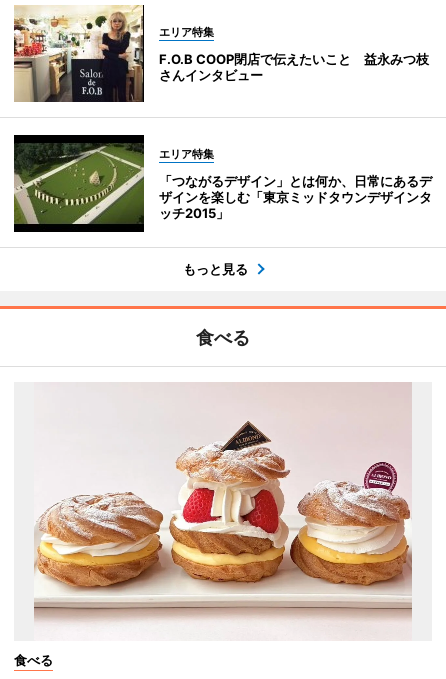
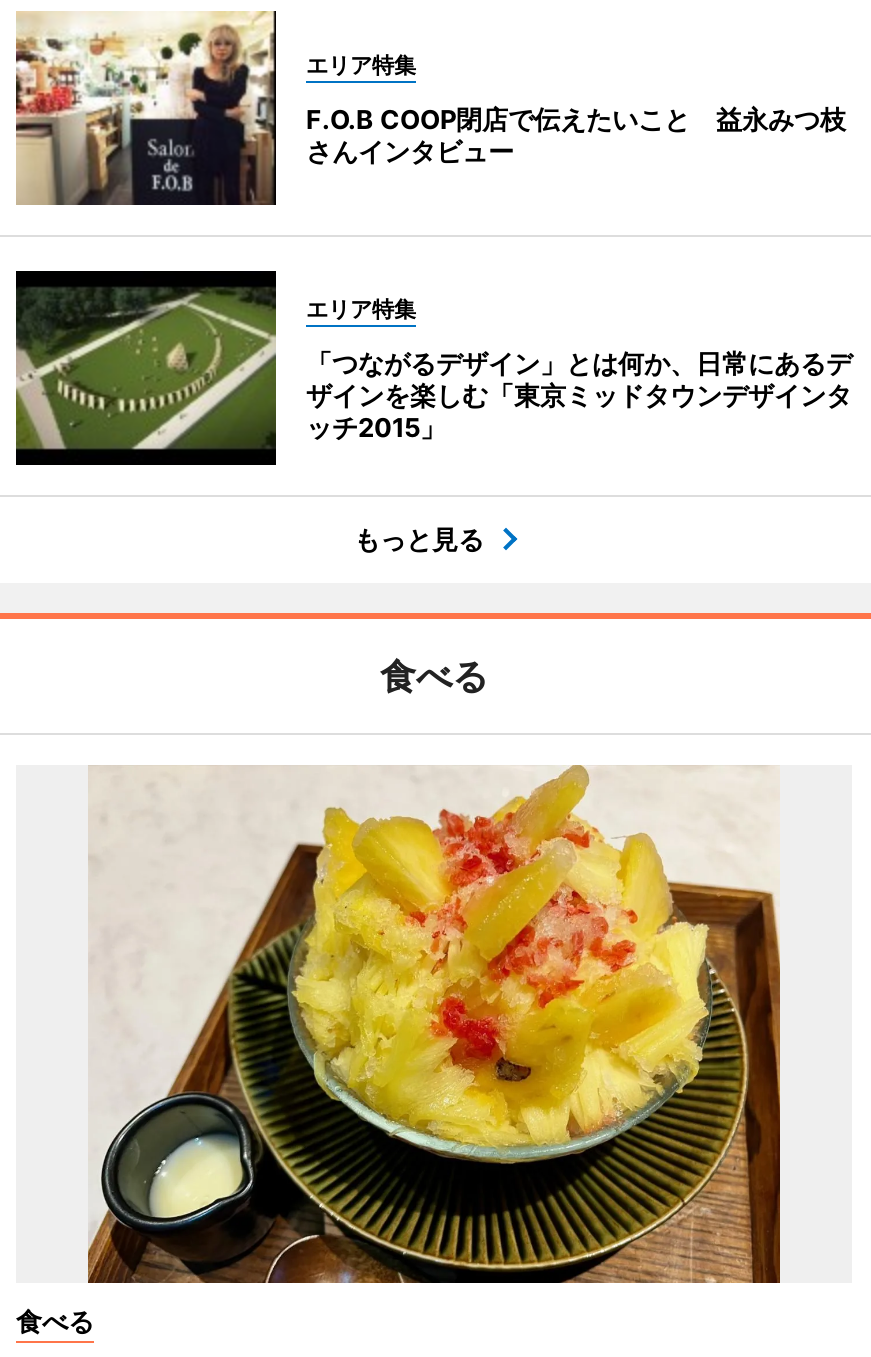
[33,383,413,641] [image] -> [56,765,812,1285] [image]

